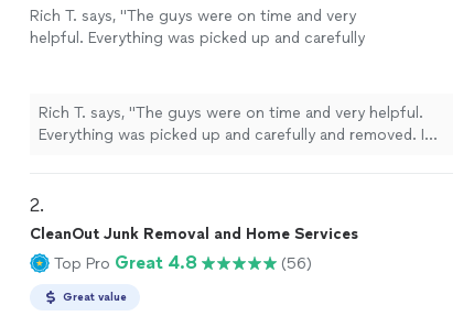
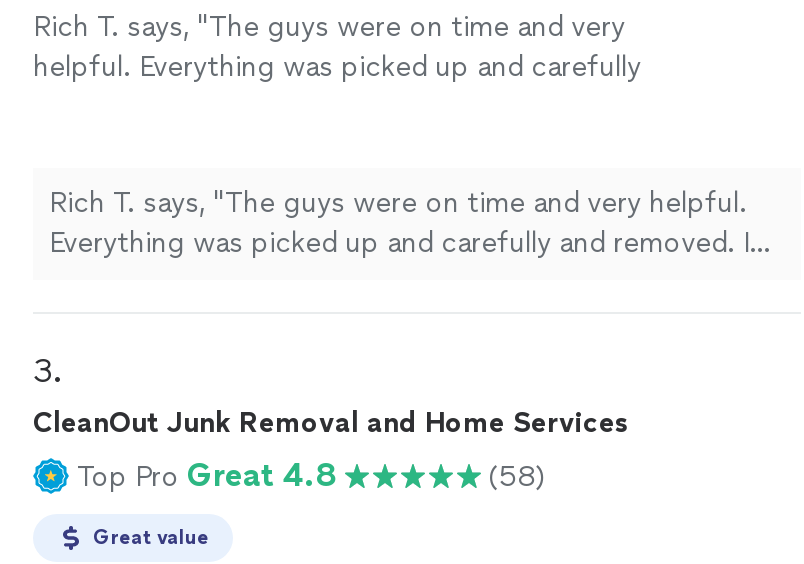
[30,195,50,216] 2. -> [33,352,71,390] 3.
[281,254,312,273] (56) -> [489,459,545,493] (58)

